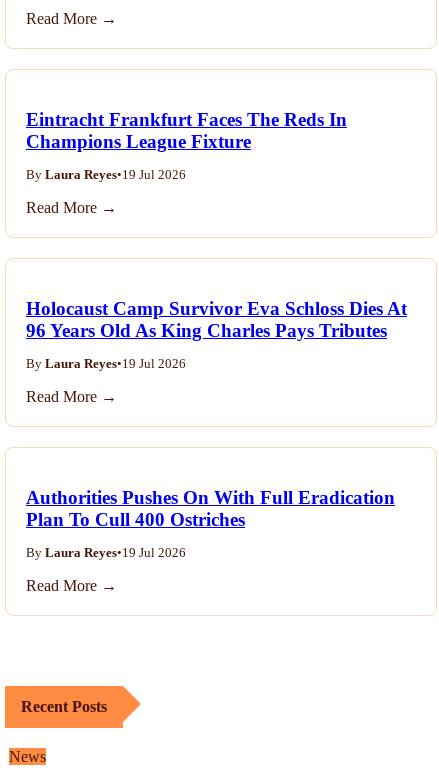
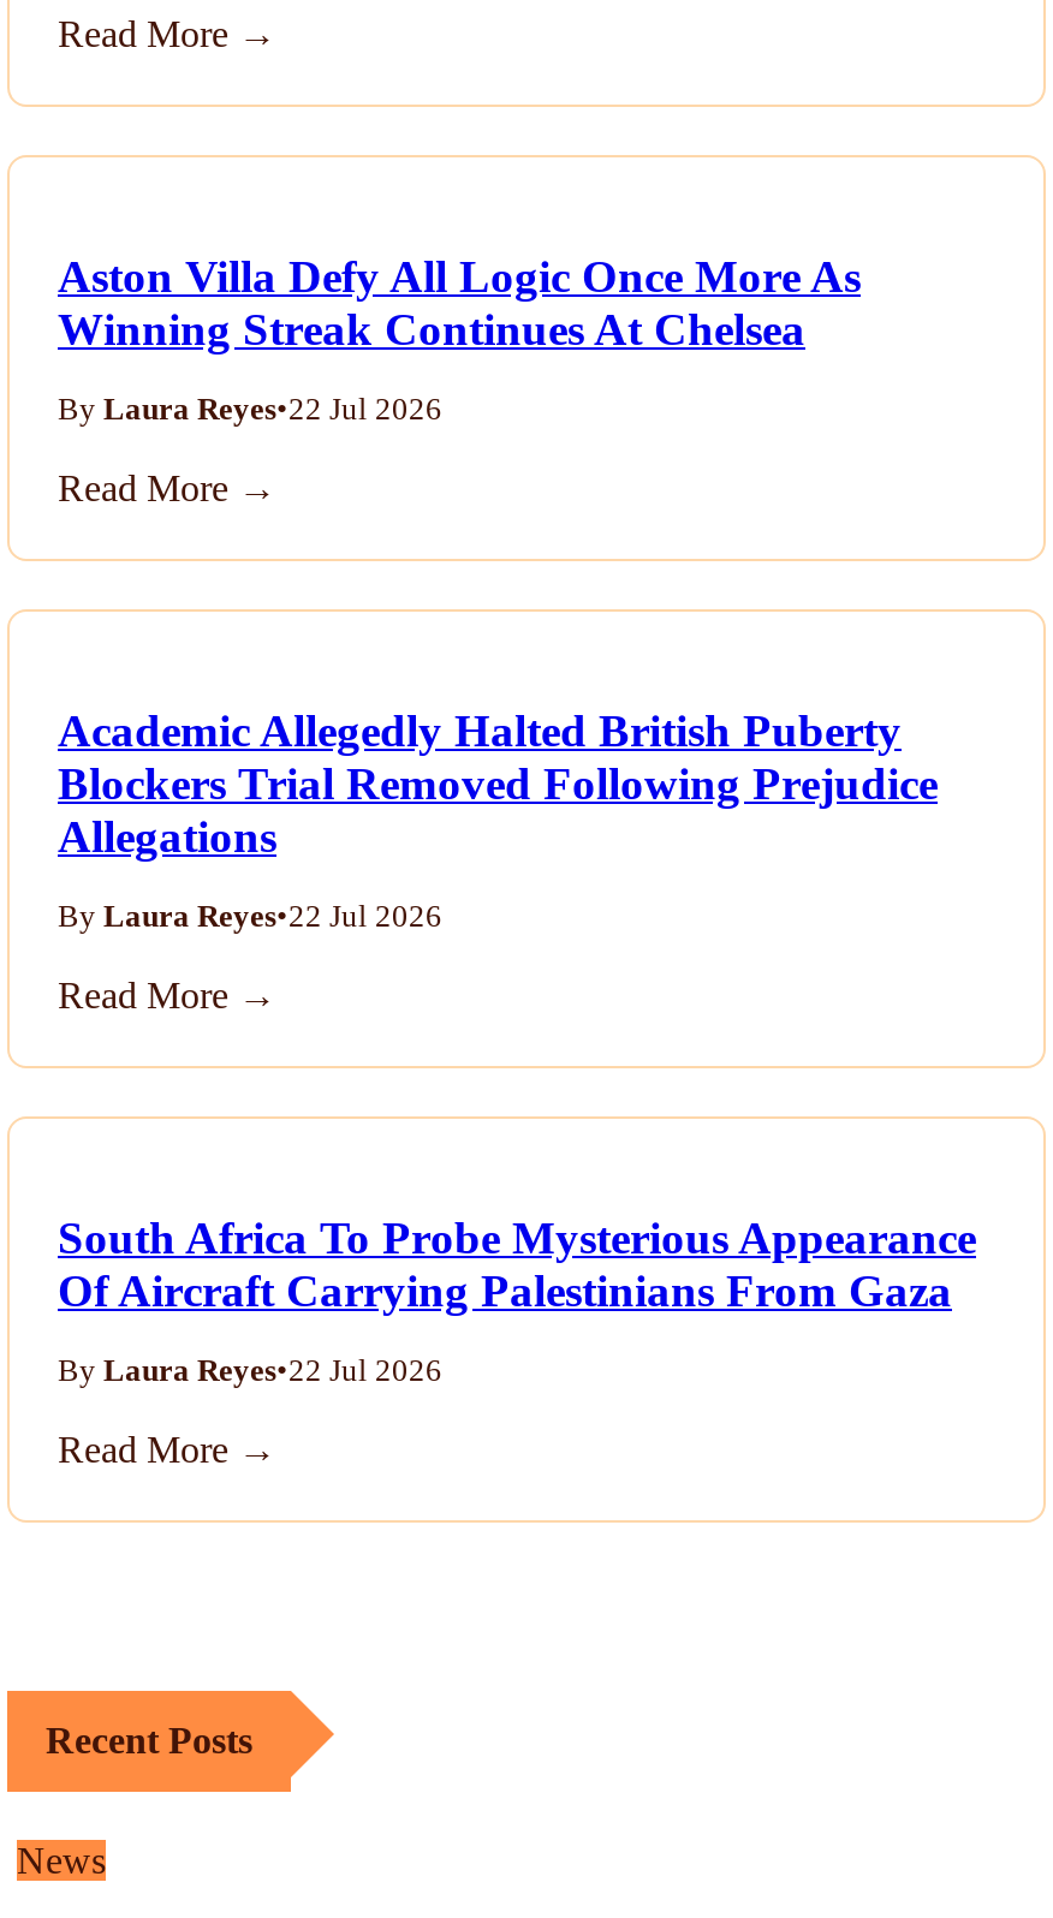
[26,109,347,152] Eintracht Frankfurt Faces The Reds In | Champions League Fixture -> [58,251,861,355] Aston Villa Defy All Logic Once More As | Winning Streak Continues At Chelsea
[26,168,186,182] By Laura Reyes•19 Jul 2026 -> [58,393,442,427] By Laura Reyes•22 Jul 2026
[26,298,407,341] Holocaust Camp Survivor Eva Schloss Dies At | 96 Years Old As King Charles Pays Tributes -> [58,706,938,862] Academic Allegedly Halted British Puberty | Blockers Trial Removed Following Prejudice | Allegations
[26,357,186,371] By Laura Reyes•19 Jul 2026 -> [58,901,442,934] By Laura Reyes•22 Jul 2026
[26,487,395,530] Authorities Pushes On With Full Eradication | Plan To Cull 400 Ostriches -> [58,1214,976,1317] South Africa To Probe Mysterious Appearance | Of Aircraft Carrying Palestinians From Gaza
[26,546,186,560] By Laura Reyes•19 Jul 2026 -> [58,1355,442,1389] By Laura Reyes•22 Jul 2026

